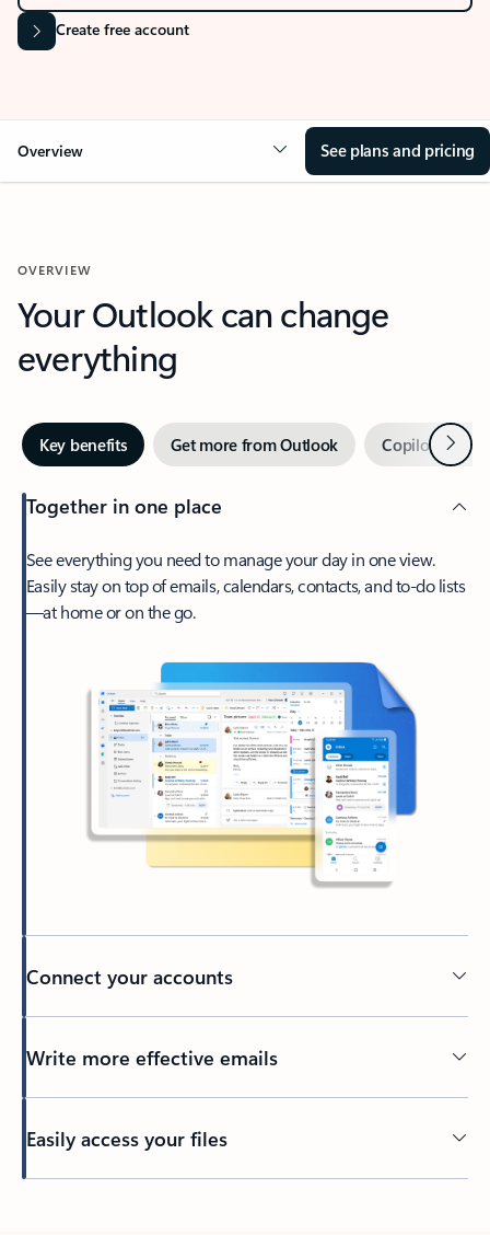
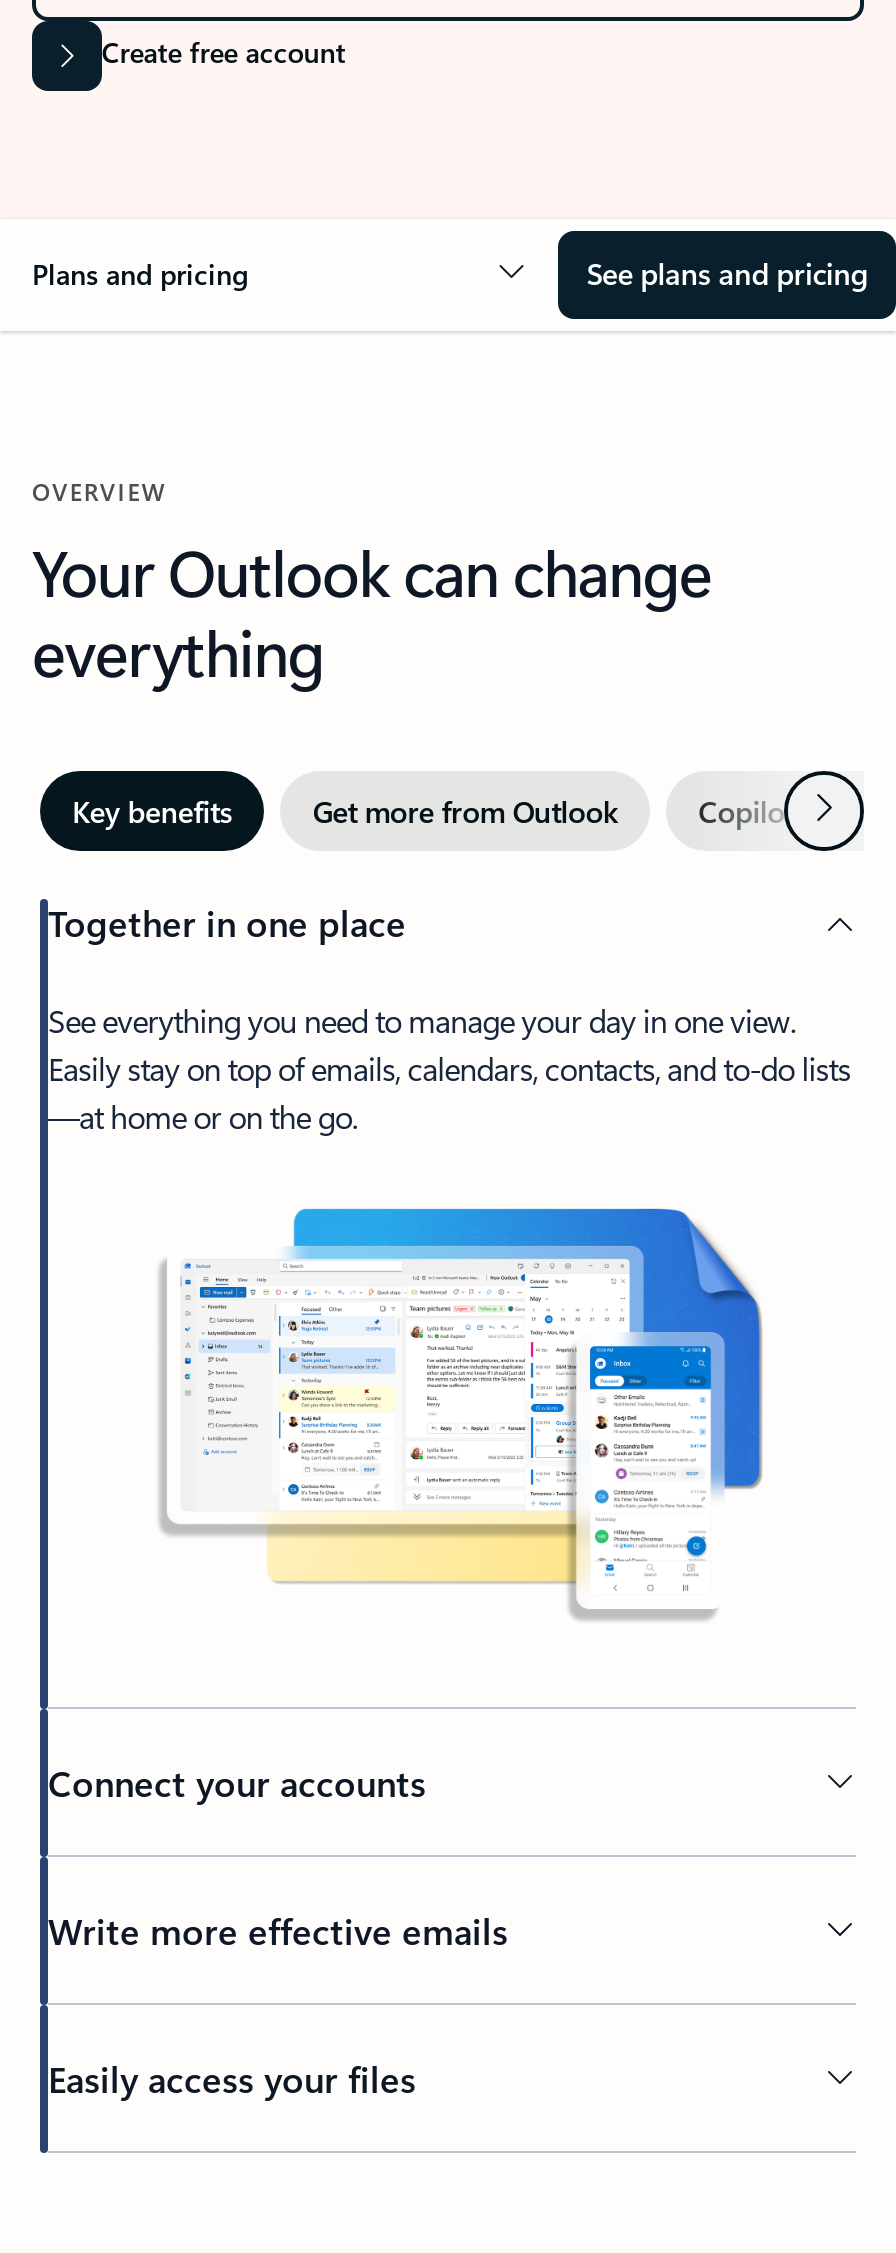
[17,140,83,161] Overview -> [32,255,248,293] Plans and pricing

